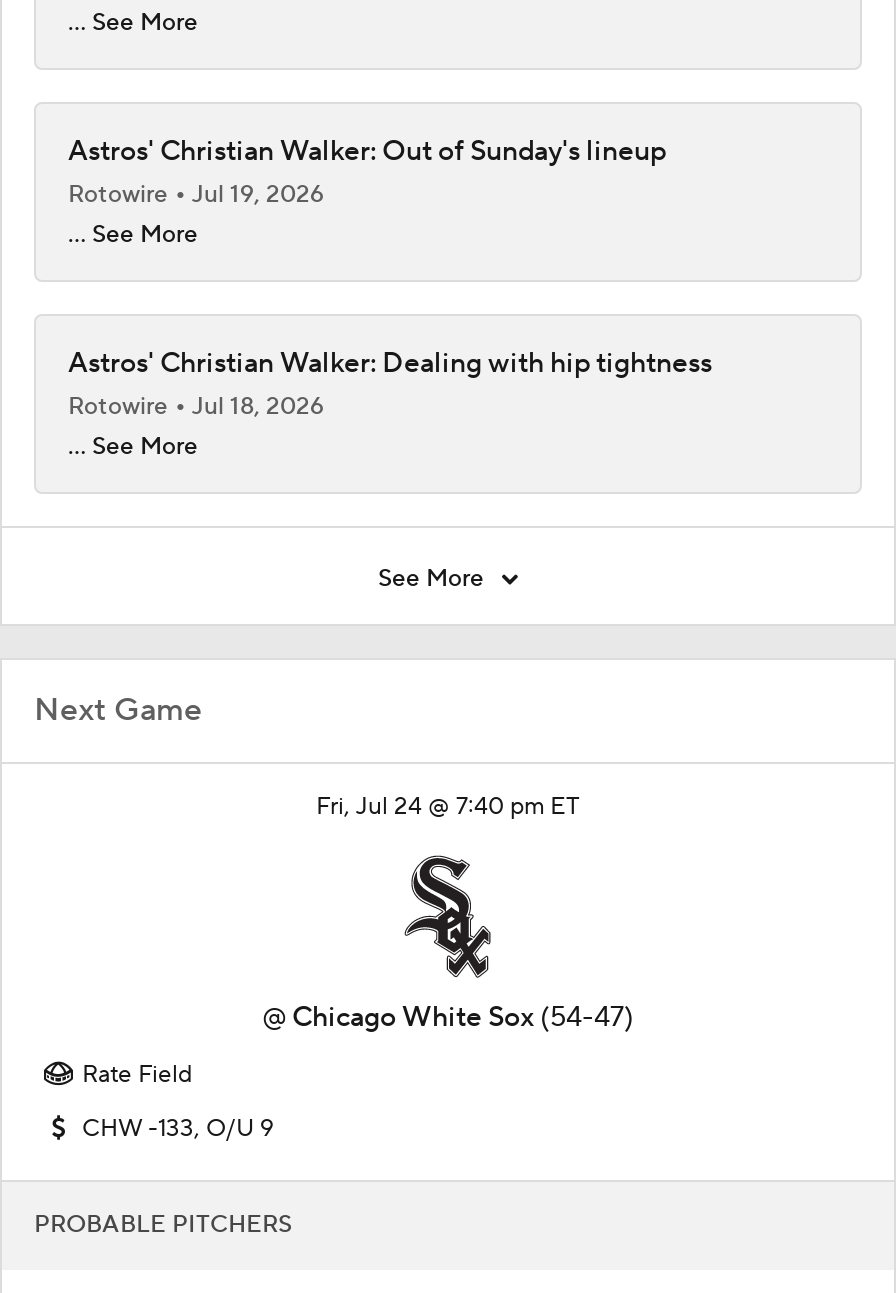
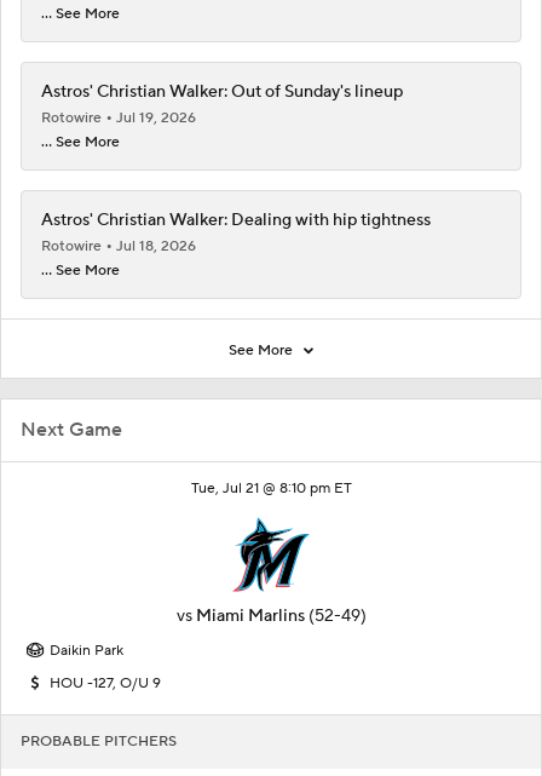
[316,792,580,822] Fri, Jul 24 @ 7:40 pm ET -> [191,479,351,497] Tue, Jul 21 @ 8:10 pm ET
[262,854,634,1036] [image] | @ Chicago White Sox (54-47) -> [176,517,366,627] [image] | vs Miami Marlins (52-49)
[82,1060,192,1090] Rate Field -> [50,642,123,660] Daikin Park
[82,1114,274,1144] CHW -133, O/U 9 -> [50,674,161,692] HOU -127, O/U 9

